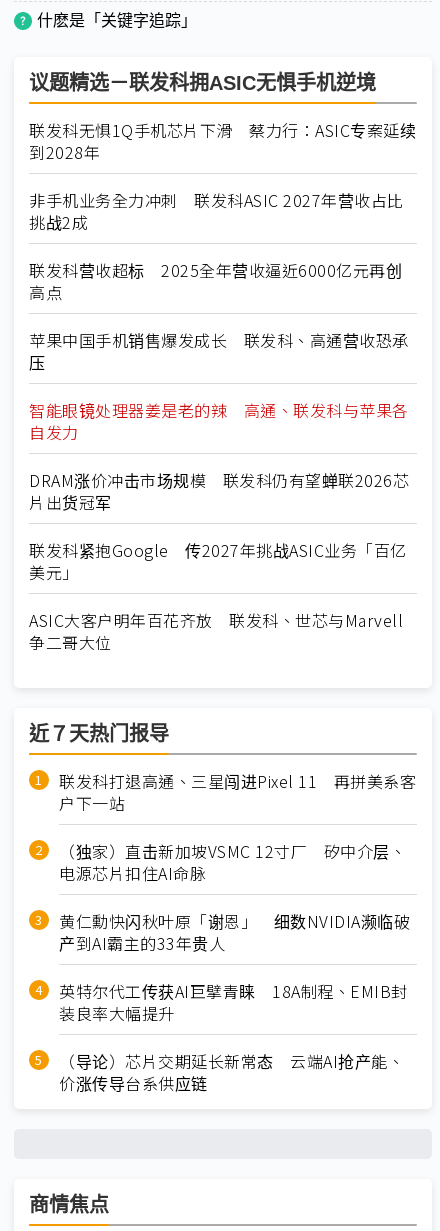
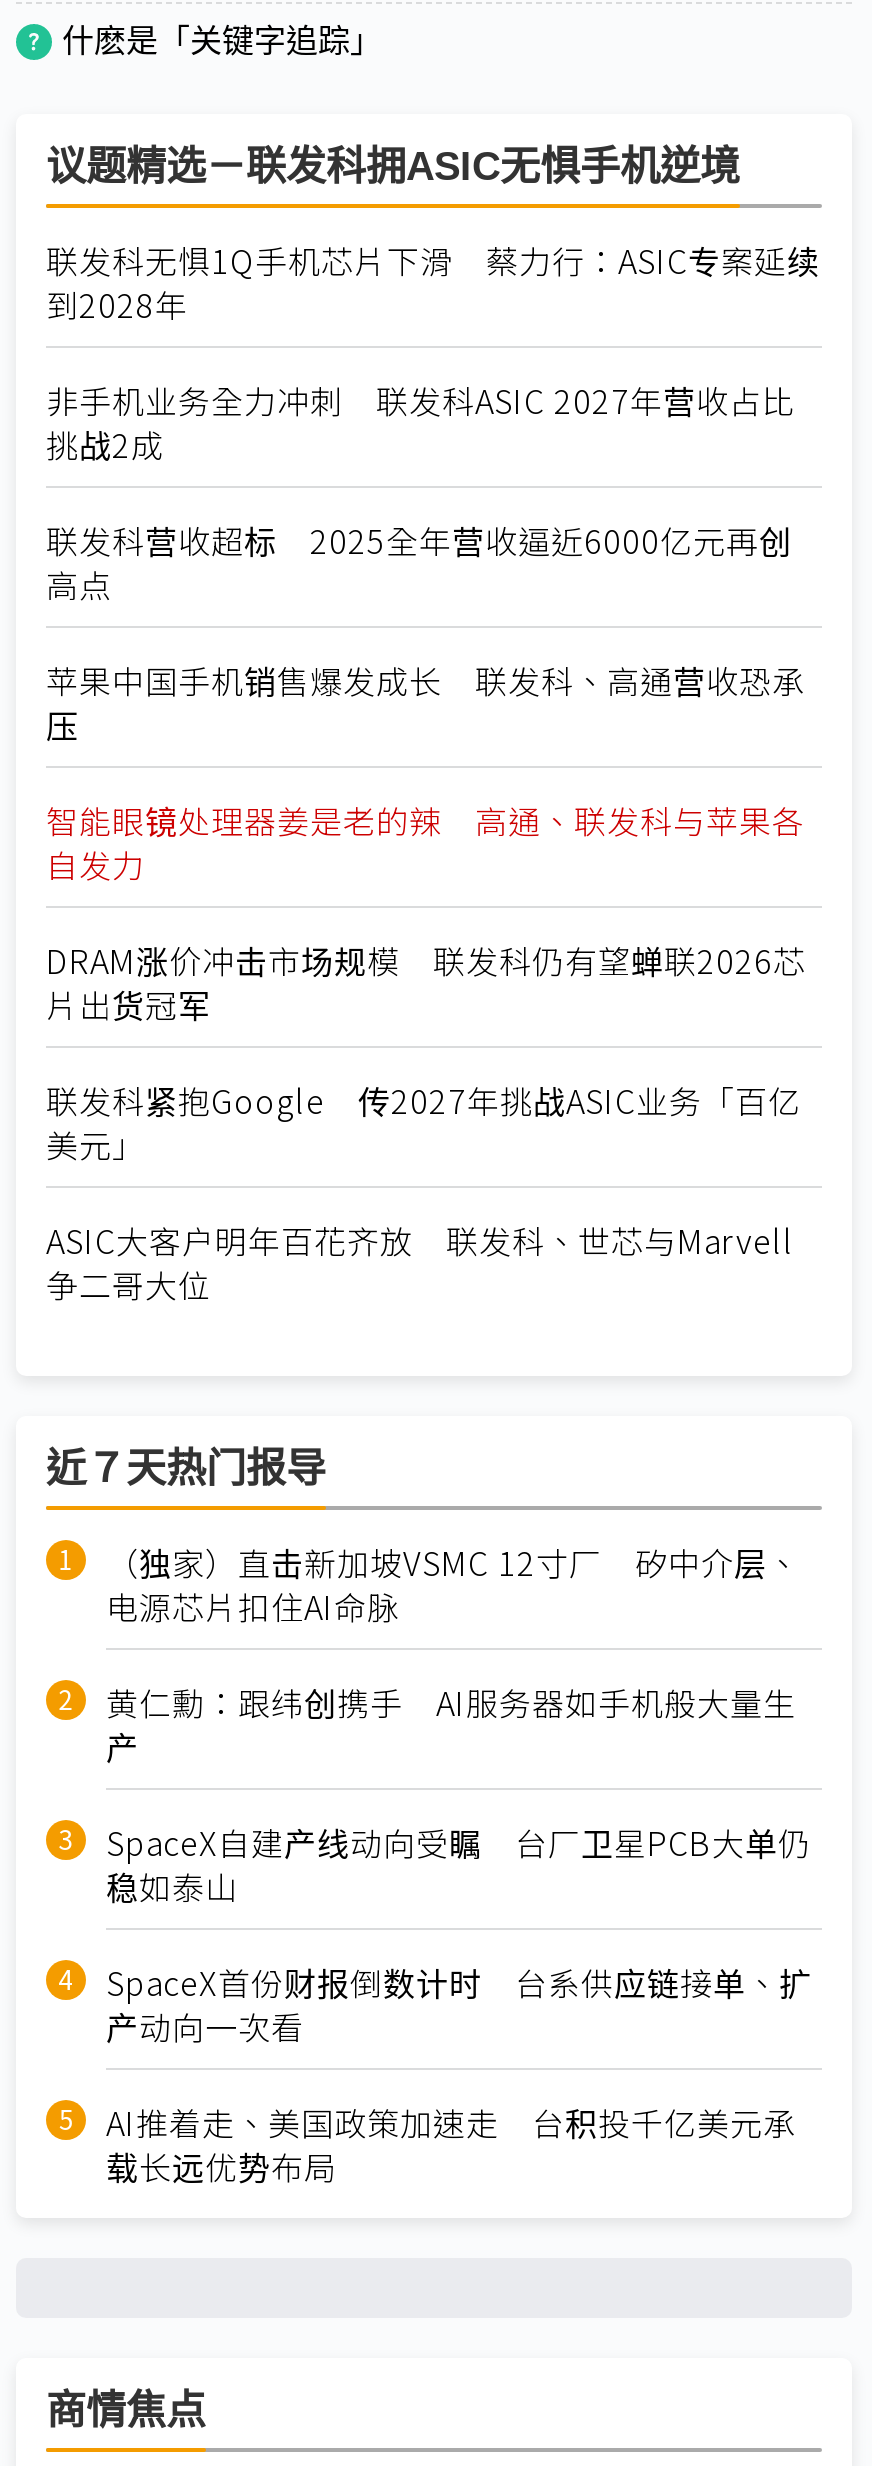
[59,769,416,815] 联发科打退高通、三星闯进Pixel 11 再拼美系客 | 户下一站 -> none
moved [59,839,406,885] -> [106,1538,800,1630]: （独家）直击新加坡VSMC 12寸厂 矽中介层、 | 电源芯片扣住AI命脉
[59,909,410,1095] 黄仁勳快闪秋叶原「谢恩」 细数NVIDIA濒临破 | 产到AI霸主的33年贵人 | 英特尔代工传获AI巨擘青睐 18A制程、EMIB封 | 装良率大幅提升 | （导论）芯片交期延长新常态 云端AI抢产能、 | 价涨传导台系供应链 -> [106,1678,812,2190] 黄仁勳：跟纬创携手 AI服务器如手机般大量生 | 产 | SpaceX自建产线动向受瞩 台厂卫星PCB大单仍 | 稳如泰山 | SpaceX首份财报倒数计时 台系供应链接单、扩 | 产动向一次看 | AI推着走、美国政策加速走 台积投千亿美元承 | 载长远优势布局

